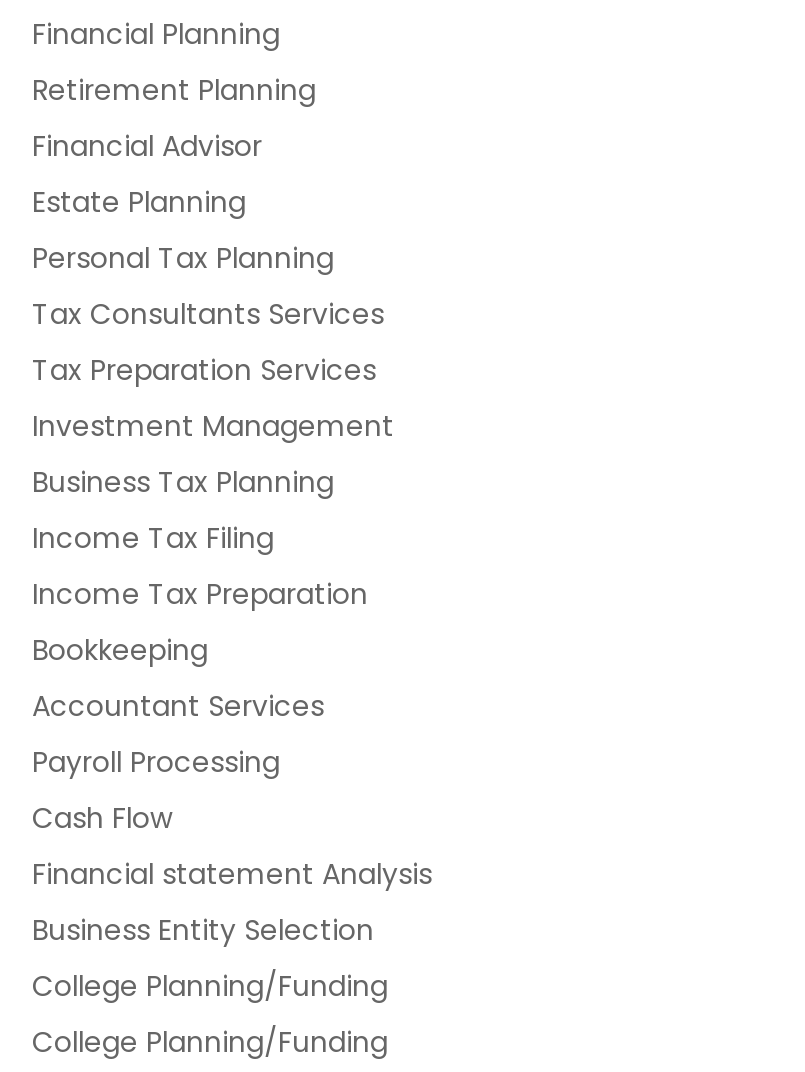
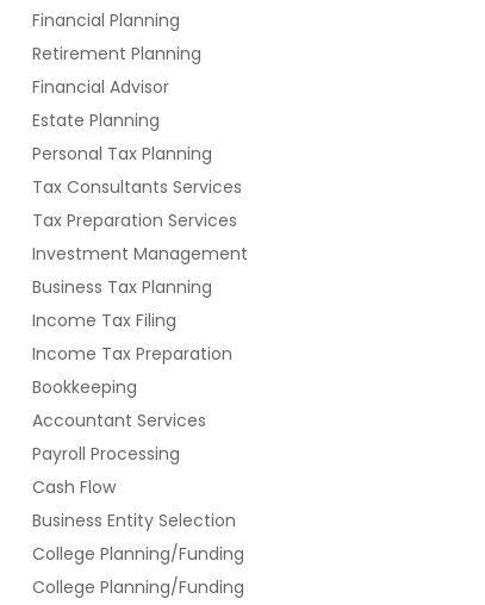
[32,854,432,894] Financial statement Analysis -> none

